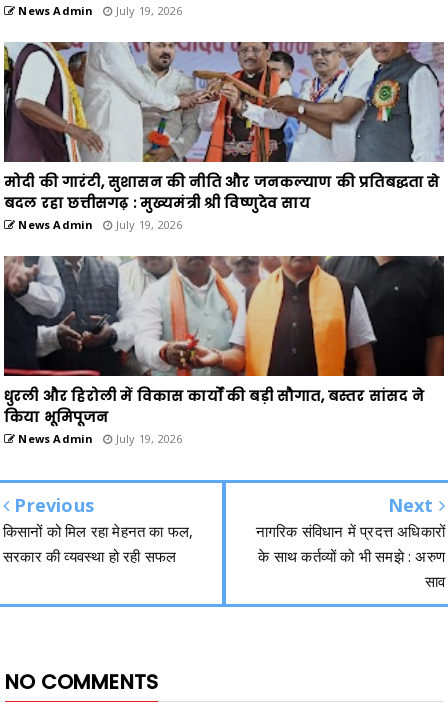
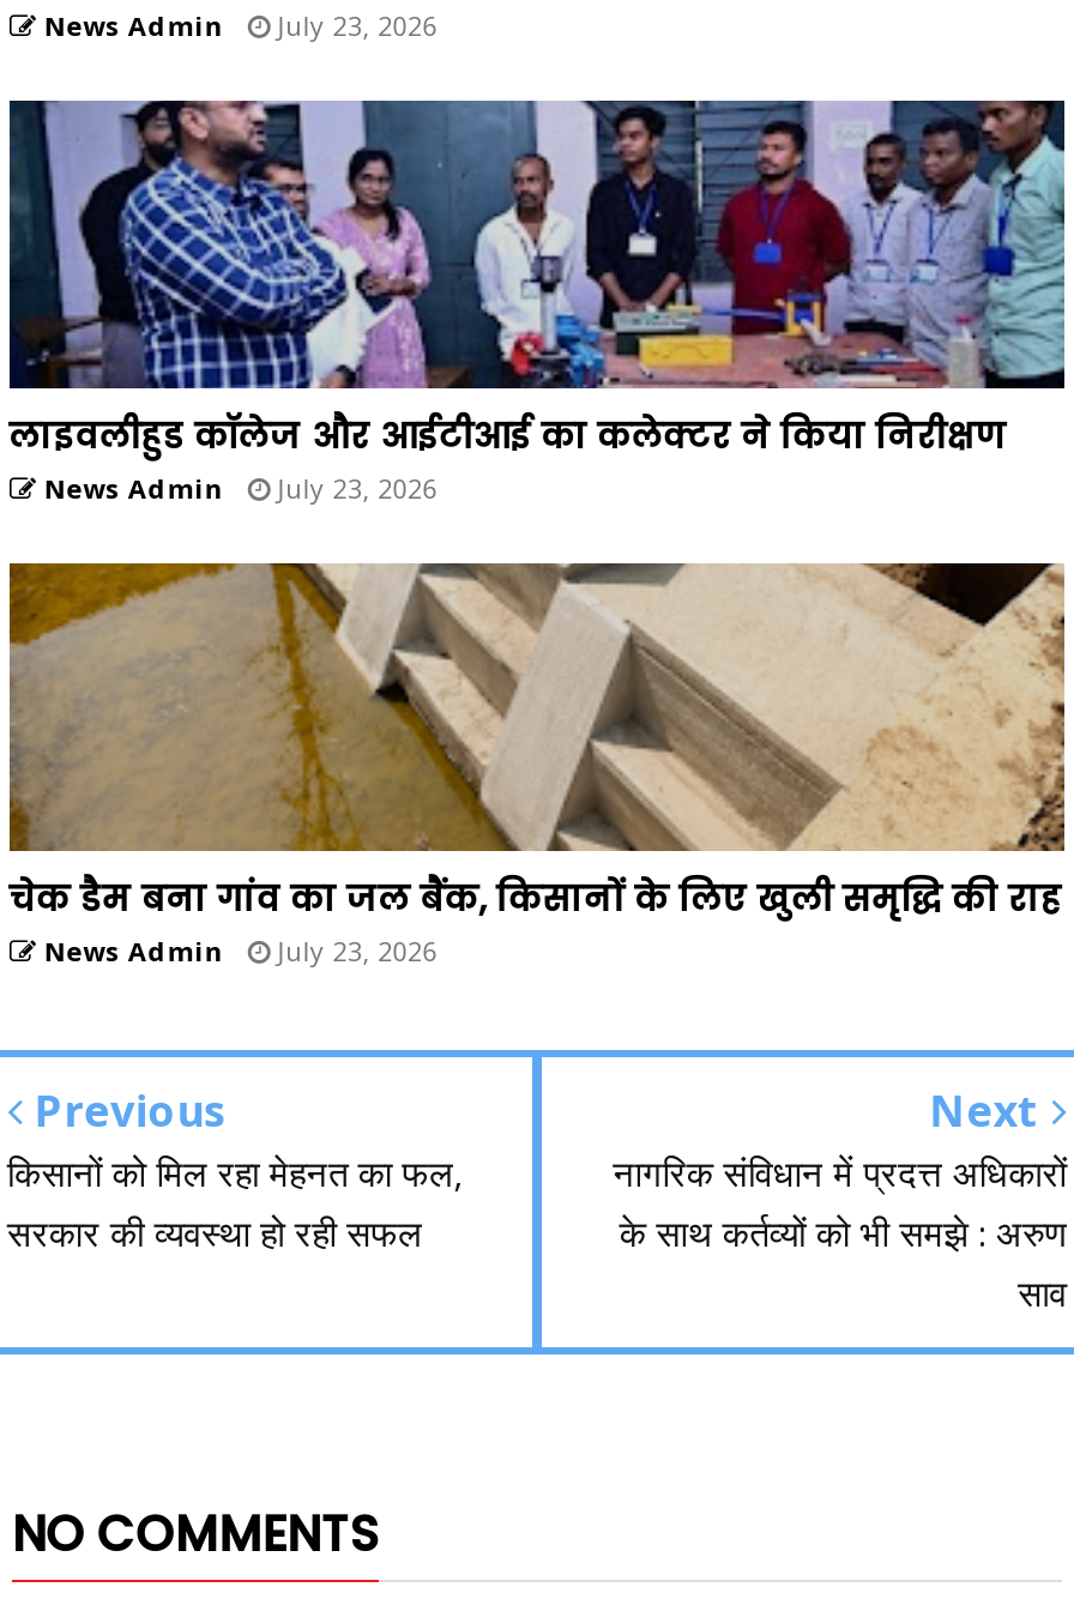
[15,3,182,18] News Admin July 19, 2026 -> [36,6,437,42] News Admin July 23, 2026
[3,41,444,213] [image] | मोदी की गारंटी, सुशासन की नीति और जनकल्याण की प्रतिबद्धता से | बदल रहा छत्तीसगढ़ : मुख्यमंत्री श्री विष्णुदेव साय -> [10,98,1064,459] [image] | लाइवलीहुड कॉलेज और आईटीआई का कलेक्टर ने किया निरीक्षण
[15,217,182,232] News Admin July 19, 2026 -> [36,469,437,505] News Admin July 23, 2026
[3,255,445,427] [image] | धुरली और हिरोली में विकास कार्यों की बड़ी सौगात, बस्तर सांसद ने | किया भूमिपूजन -> [7,561,1067,922] [image] | चेक डैम बना गांव का जल बैंक, किसानों के लिए खुली समृद्धि की राह
[15,431,182,446] News Admin July 19, 2026 -> [36,932,437,968] News Admin July 23, 2026

